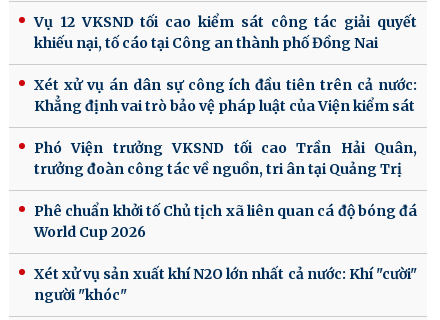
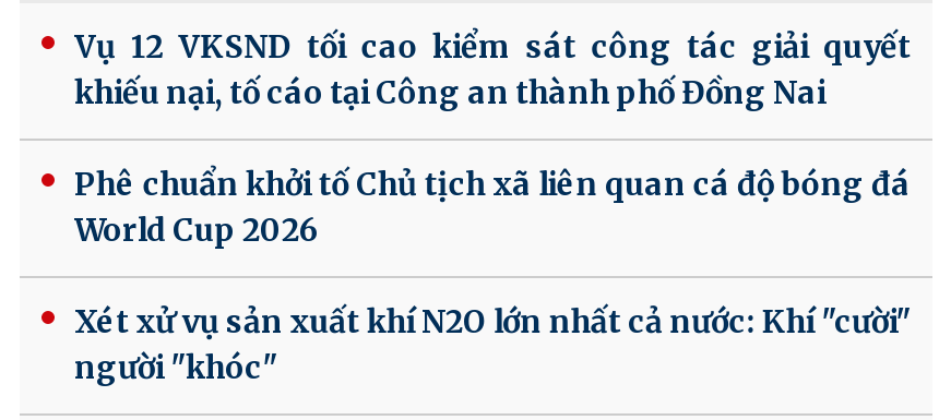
[34,76,417,178] Xét xử vụ án dân sự công ích đầu tiên trên cả nước: | Khẳng định vai trò bảo vệ pháp luật của Viện kiểm sát | Phó Viện trưởng VKSND tối cao Trần Hải Quân, | trưởng đoàn công tác về nguồn, tri ân tại Quảng Trị -> none

